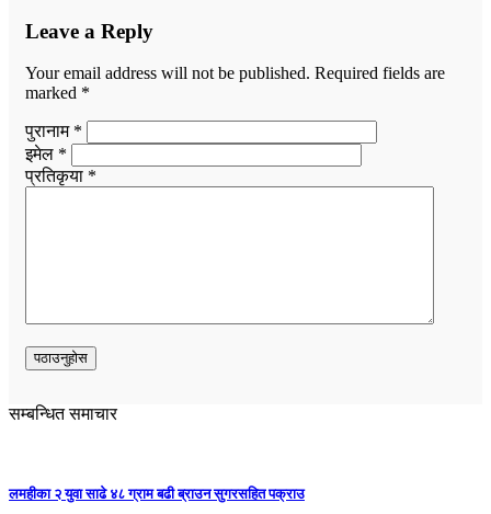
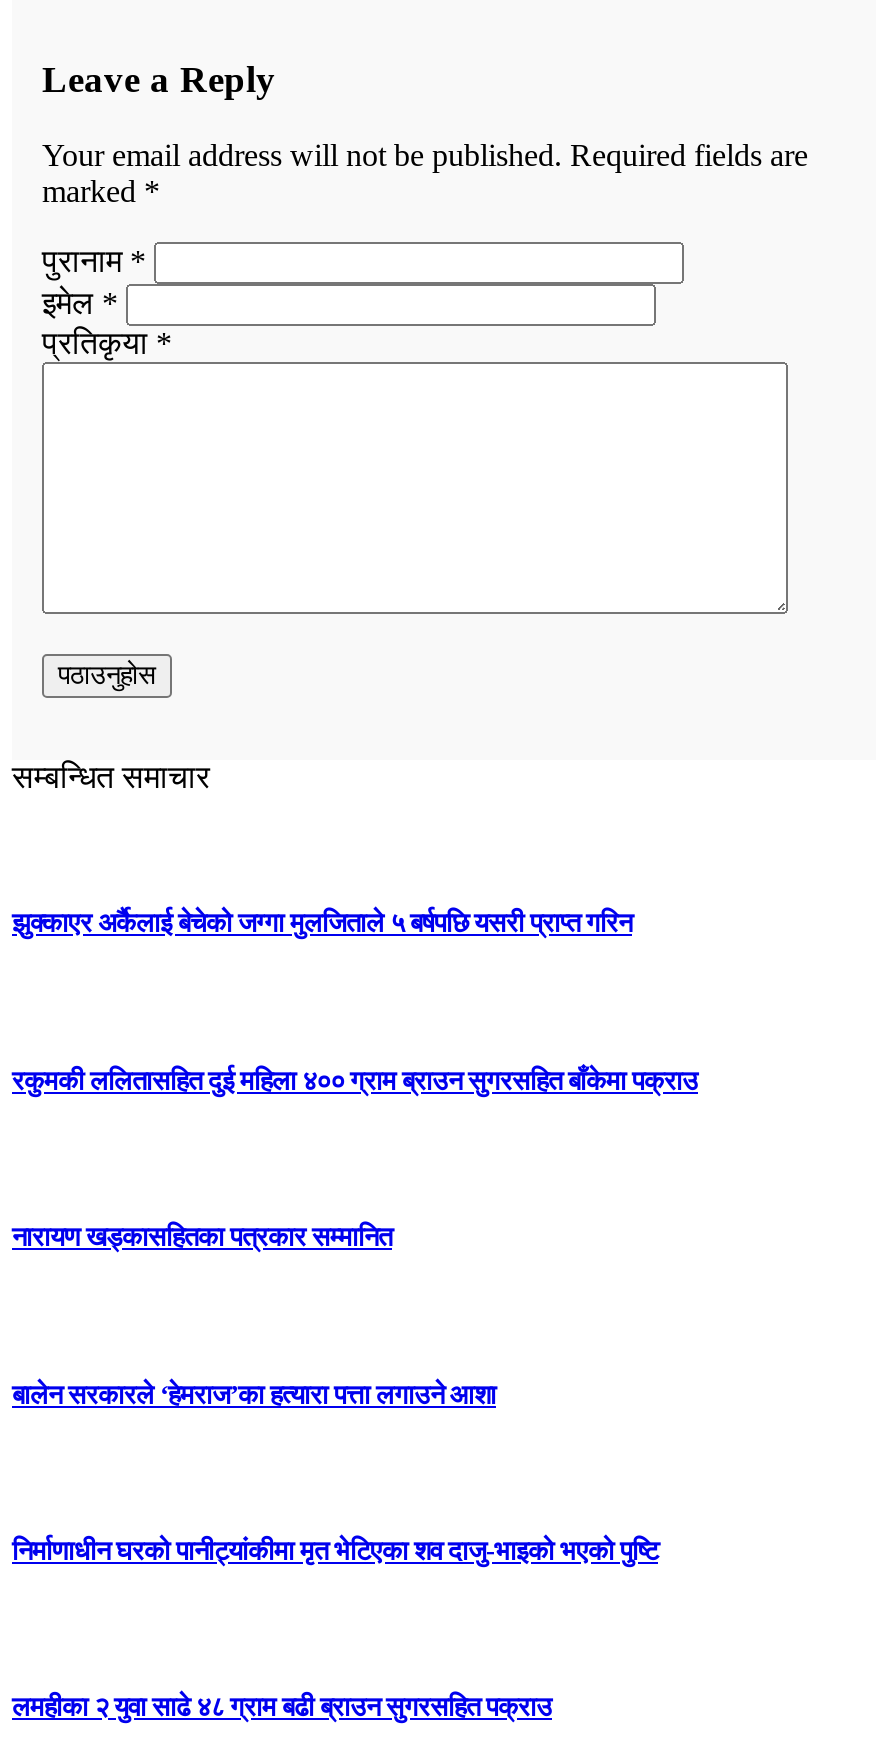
none -> [12,909,632,939] झुक्काएर अर्कैलाई बेचेको जग्गा मुलजिताले ५ बर्षपछि यसरी प्राप्त गरिन
none -> [12,1066,698,1096] रकुमकी ललितासहित दुई महिला ४०० ग्राम ब्राउन सुगरसहित बाँकेमा पक्राउ
none -> [12,1222,392,1252] नारायण खड्कासहितका पत्रकार सम्मानित
none -> [12,1379,496,1409] बालेन सरकारले ‘हेमराज’का हत्यारा पत्ता लगाउने आशा
none -> [12,1536,658,1566] निर्माणाधीन घरको पानीट्यांकीमा मृत भेटिएका शव दाजु-भाइको भएको पुष्टि

